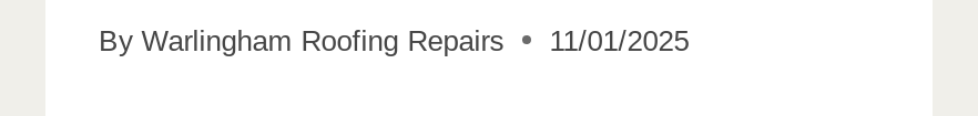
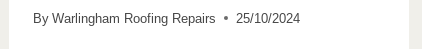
[99,23,689,57] By Warlingham Roofing Repairs 11/01/2025 -> [33,11,300,26] By Warlingham Roofing Repairs 25/10/2024

